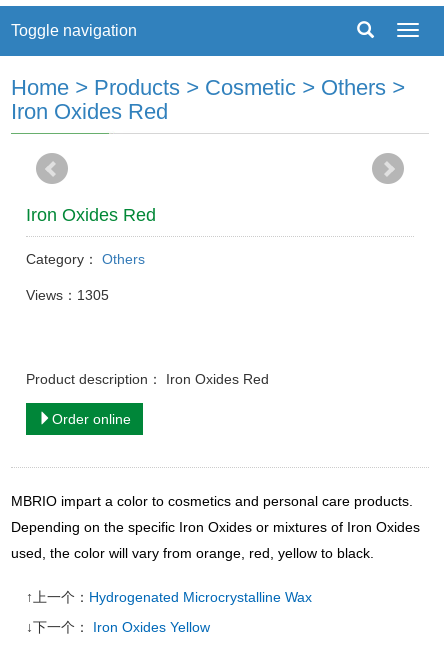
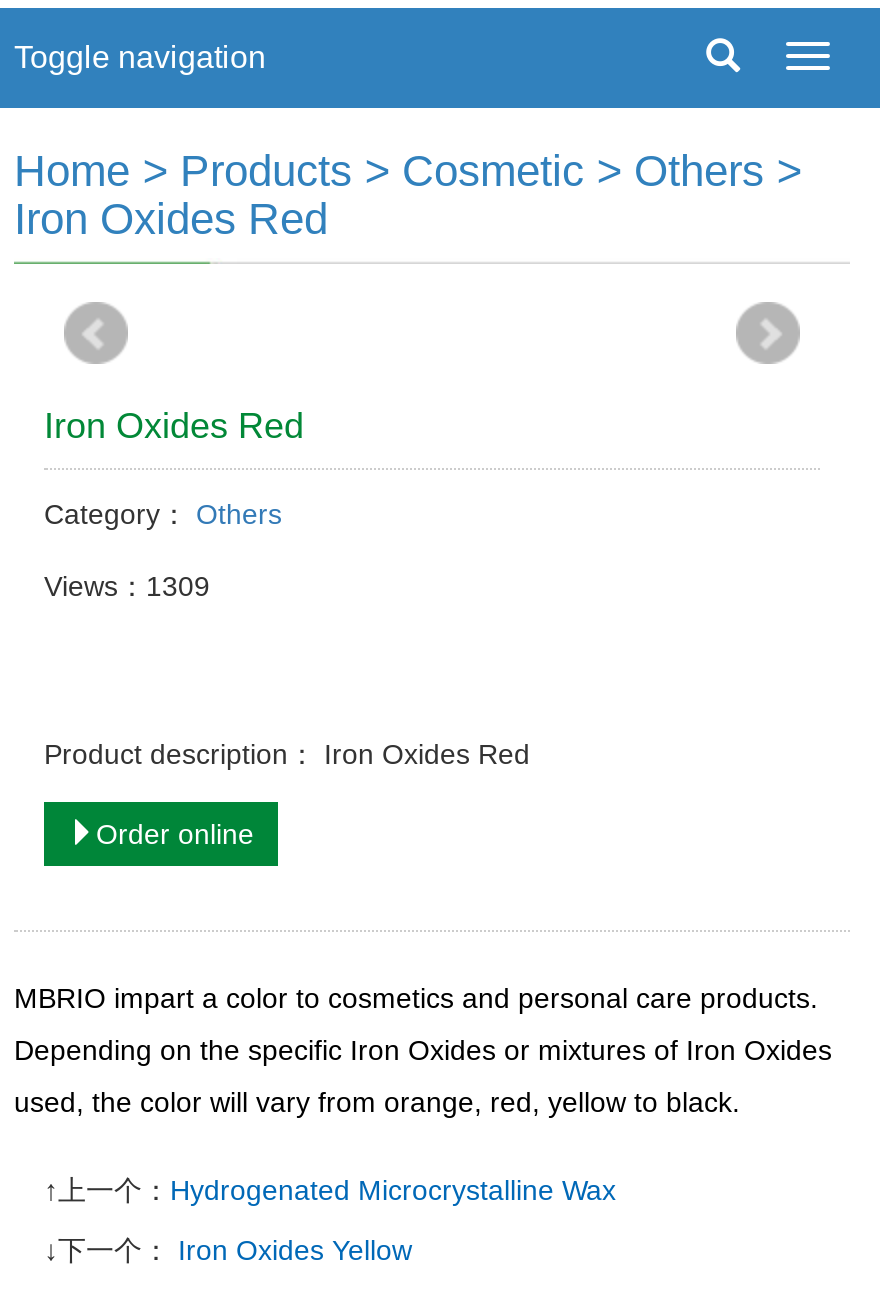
[26,287,109,303] Views：1305 -> [44,570,210,602] Views：1309

